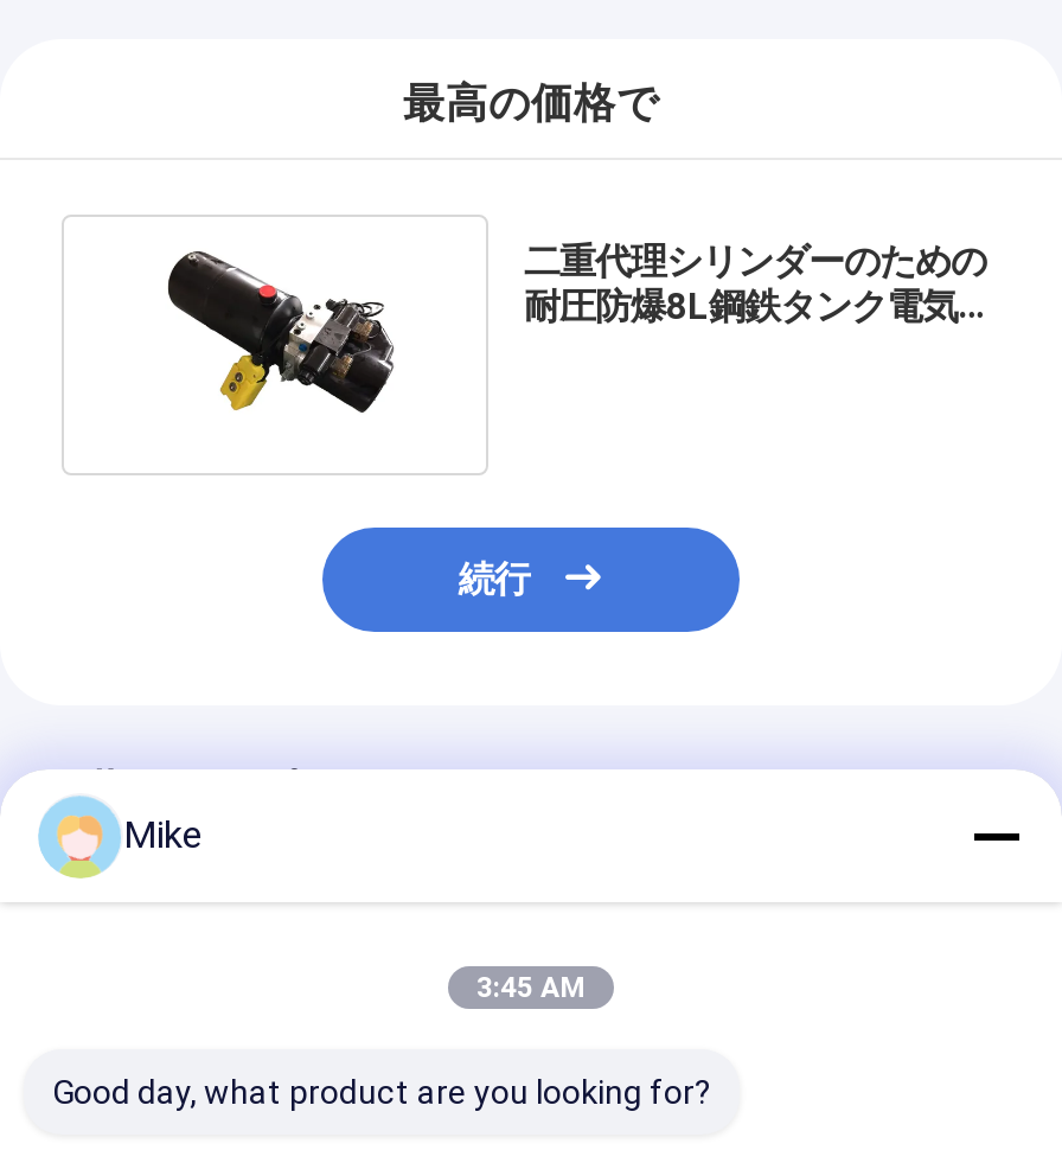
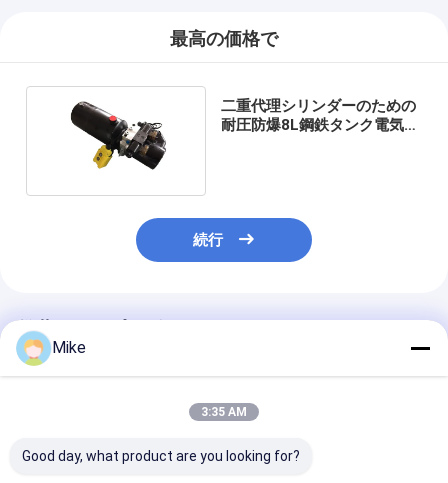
[476,971,586,1004] 3:45 AM -> [201,405,247,419] 3:35 AM

